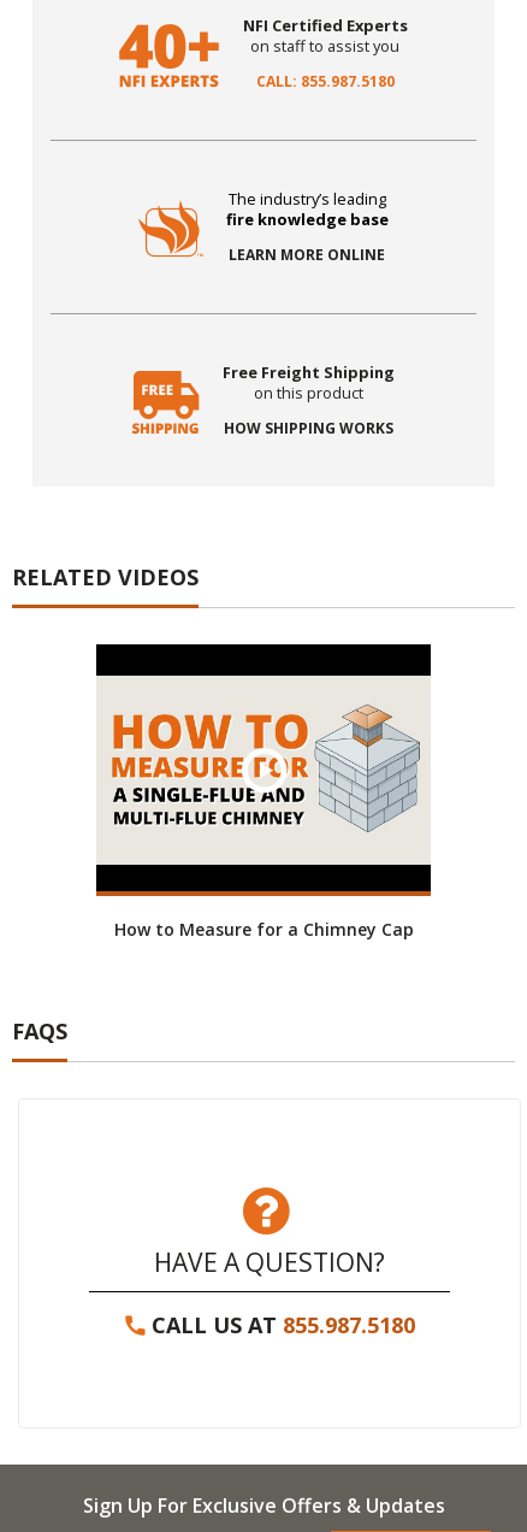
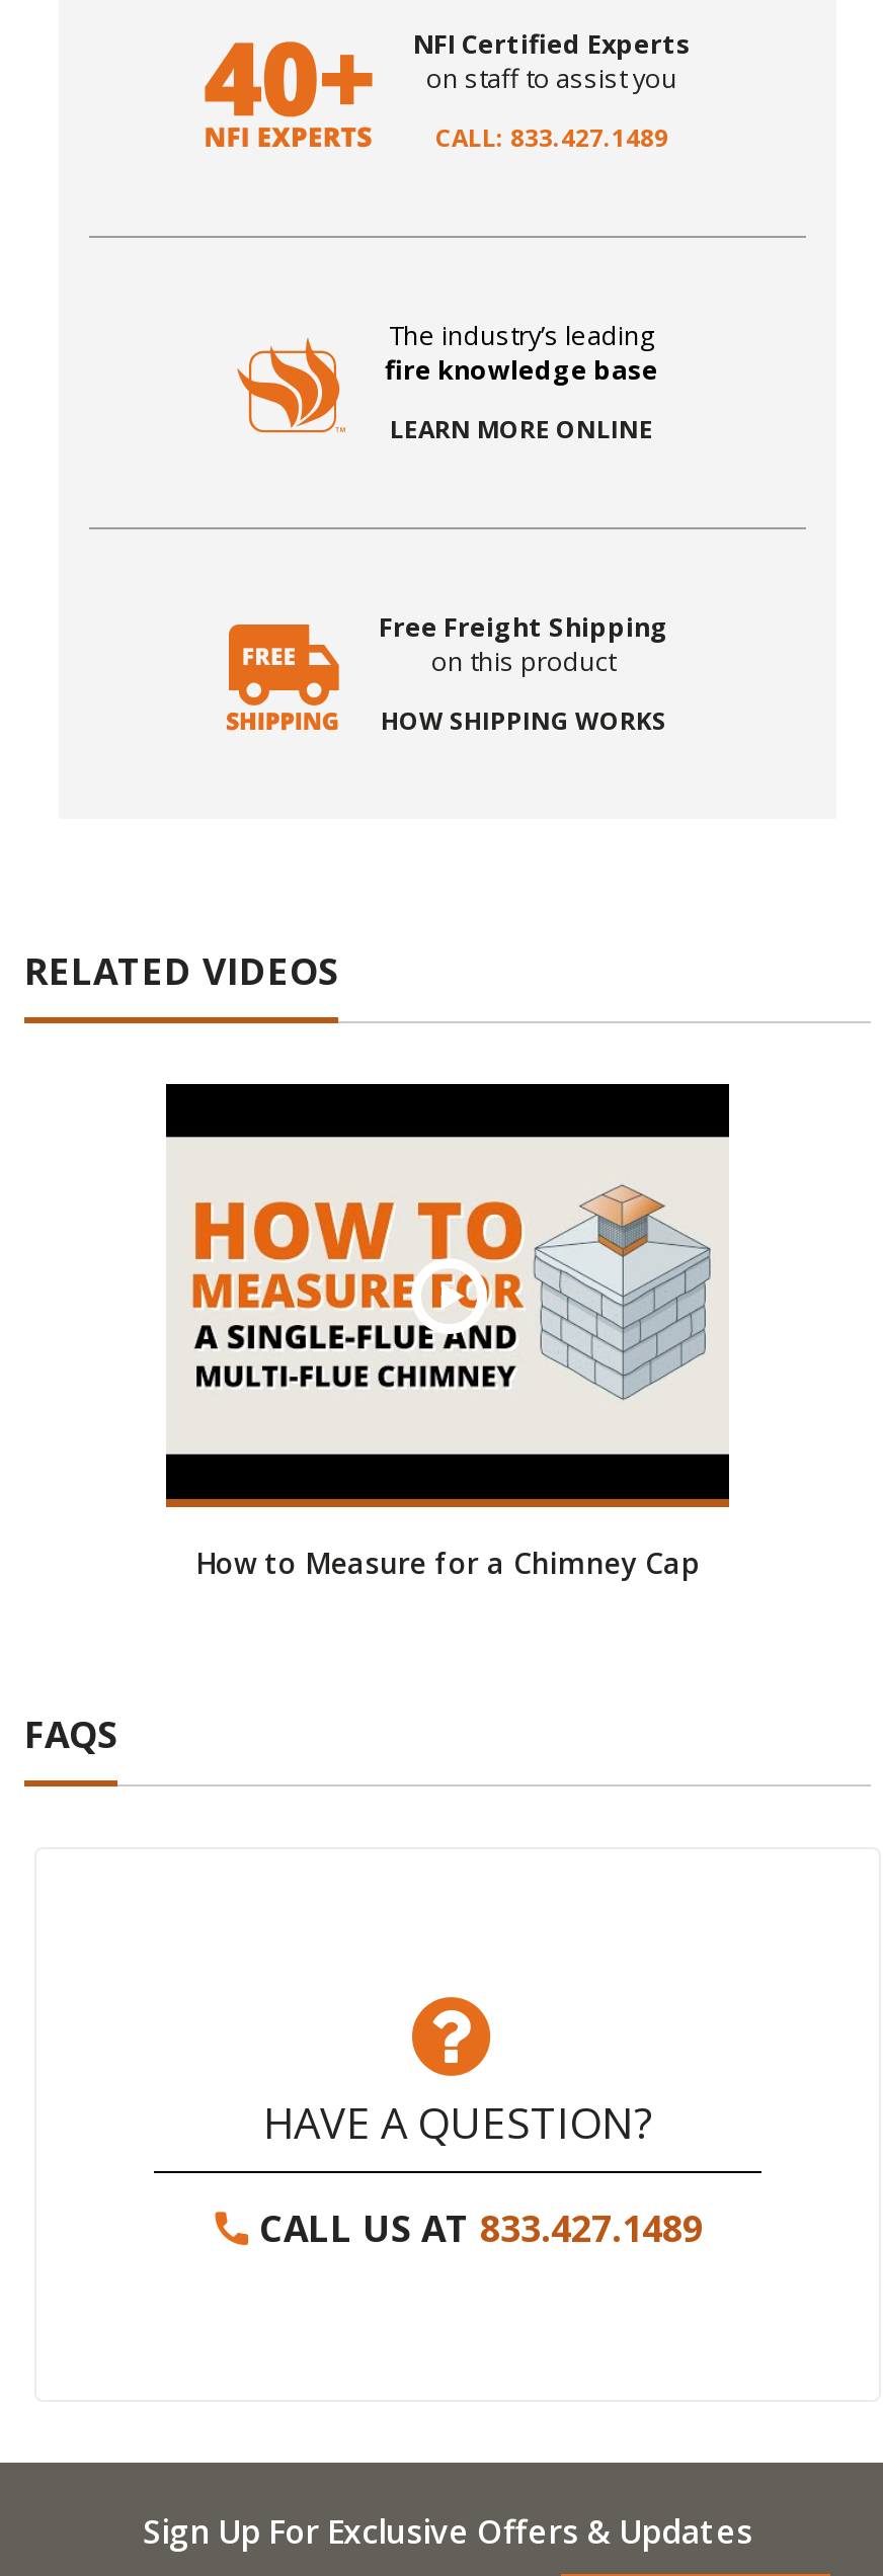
[256,72,395,92] CALL: 855.987.5180 -> [435,121,668,156] CALL: 833.427.1489
[152,1310,415,1339] CALL US AT 855.987.5180 -> [259,2203,703,2252] CALL US AT 833.427.1489

